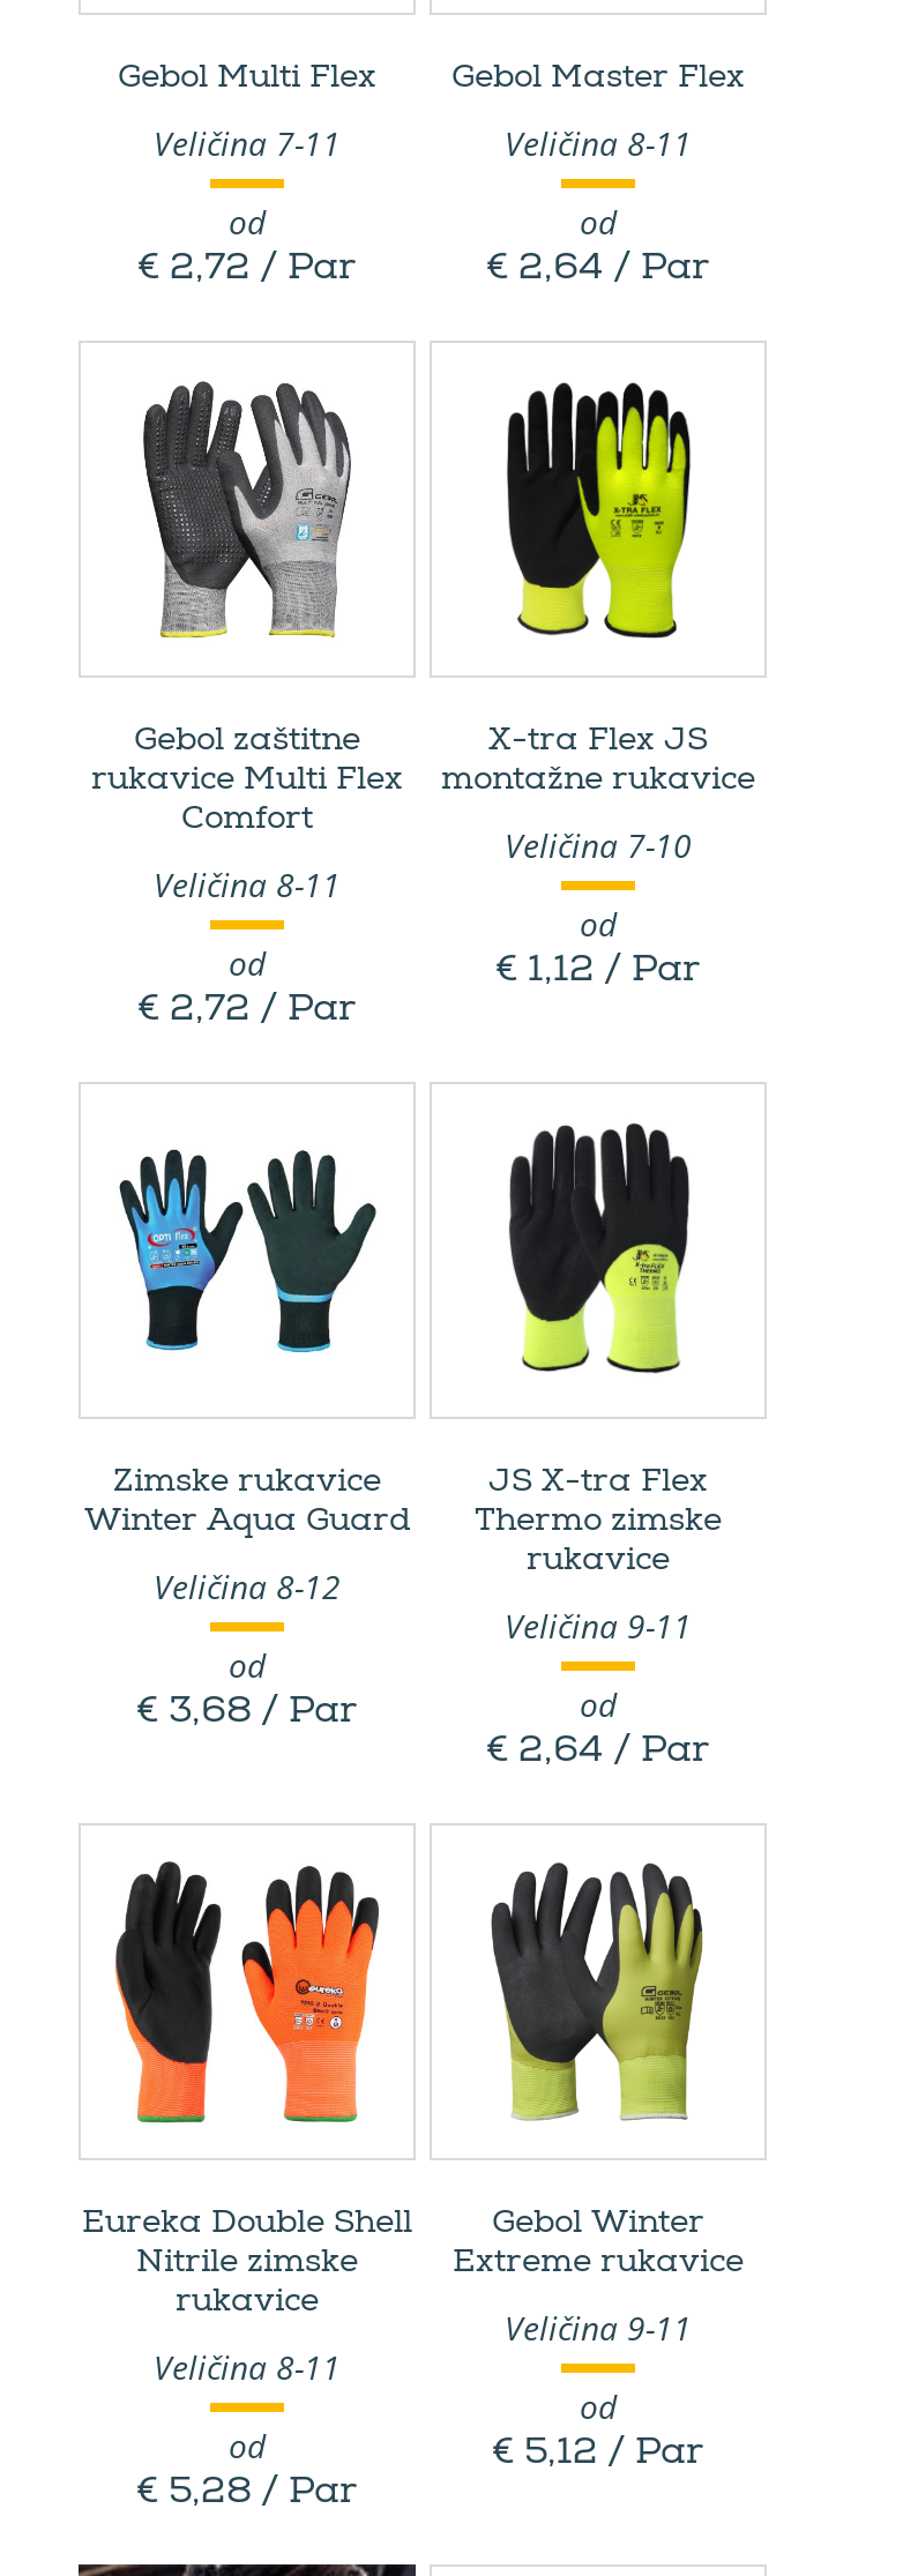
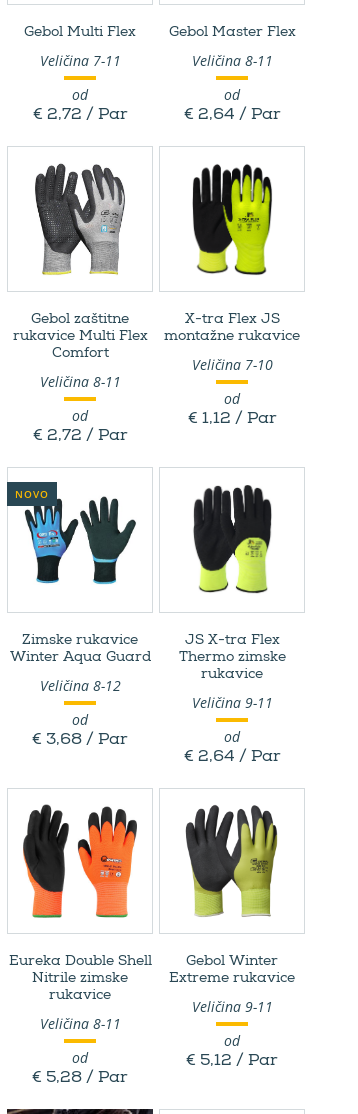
none -> [15,487,49,501] NOVO

